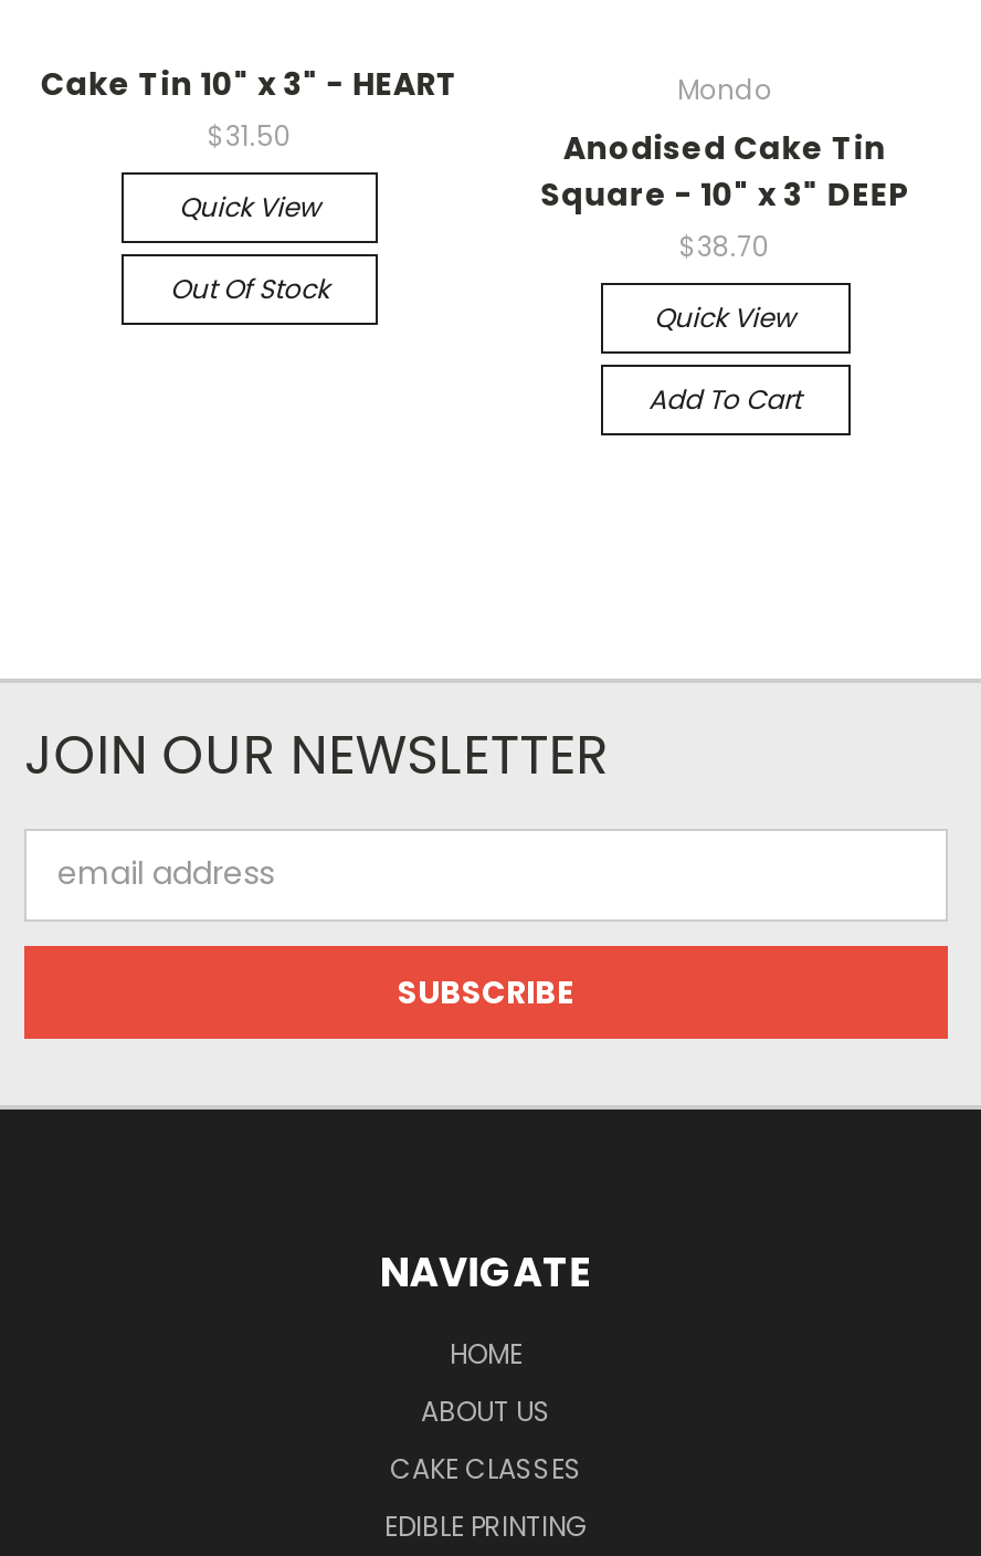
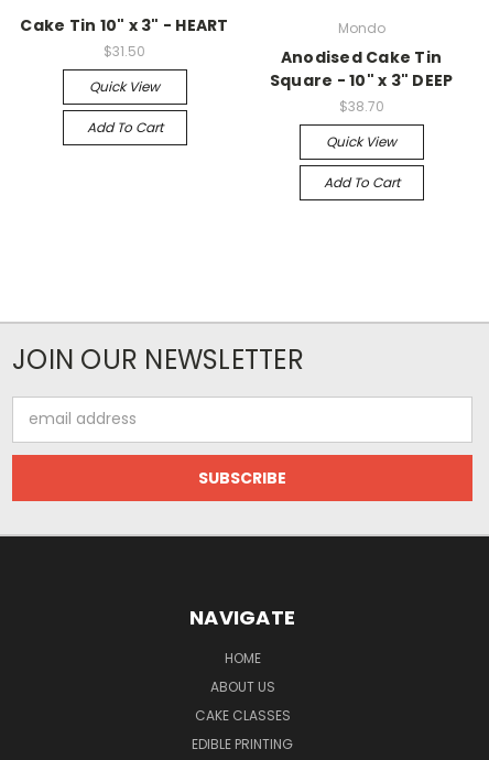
[170,270,329,307] Out Of Stock -> [86,118,162,137] Add To Cart

